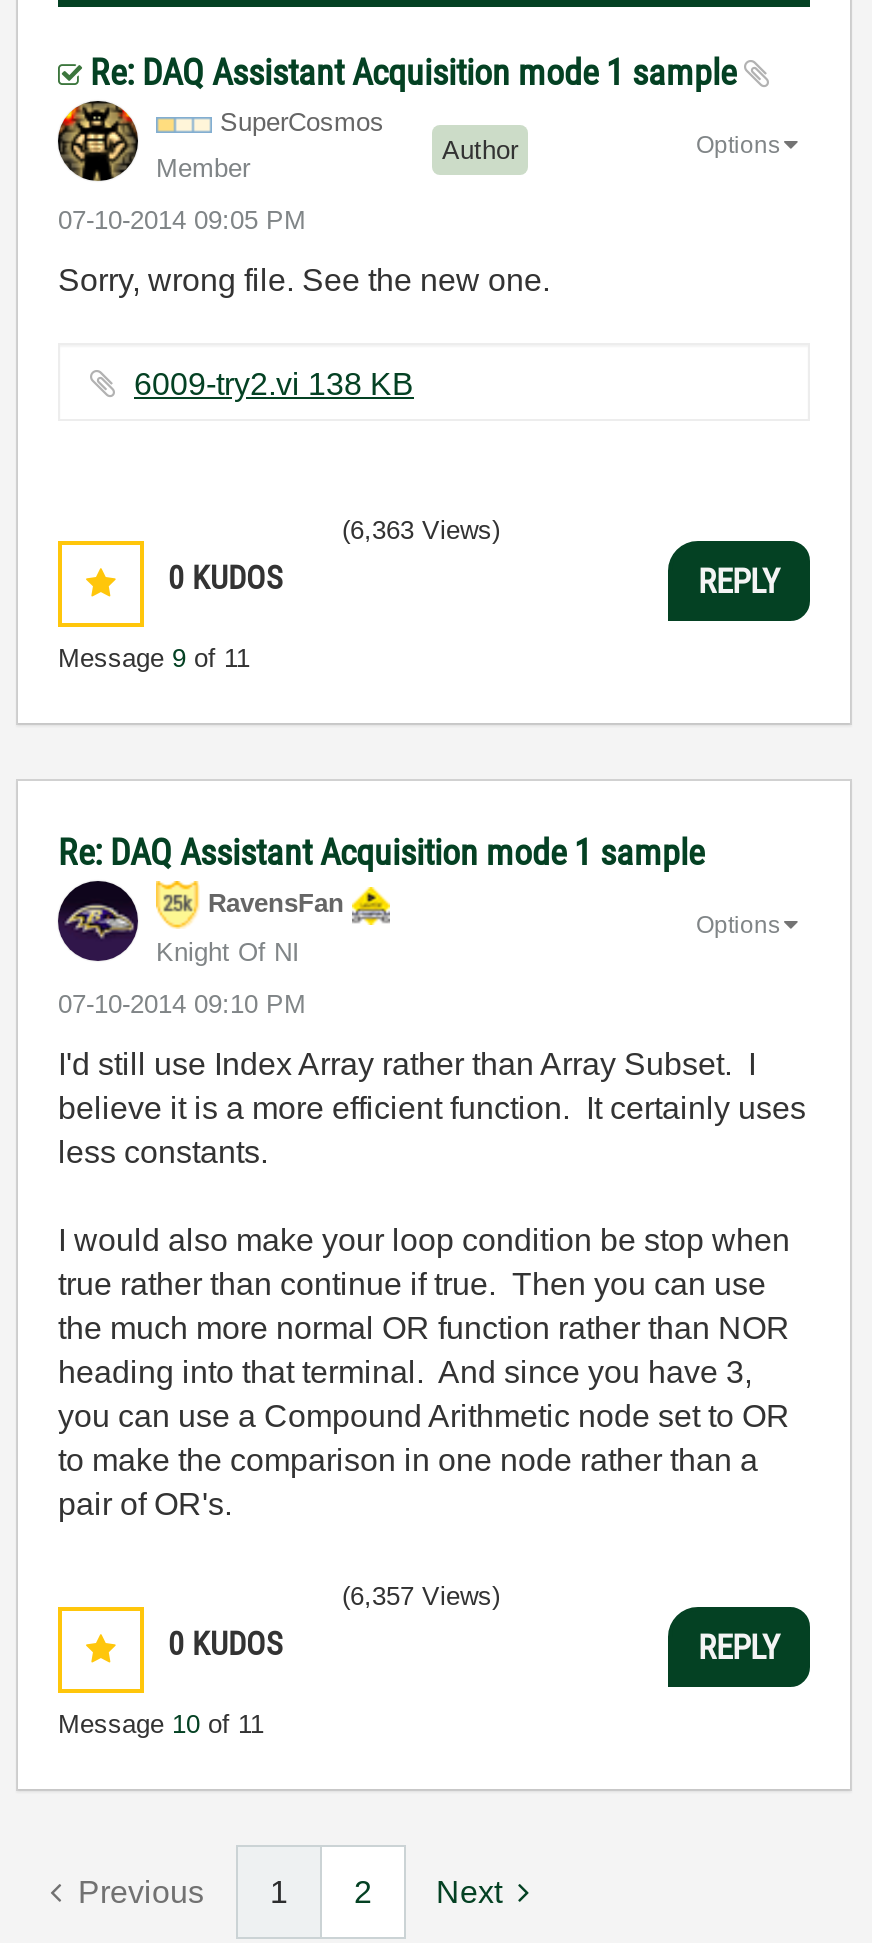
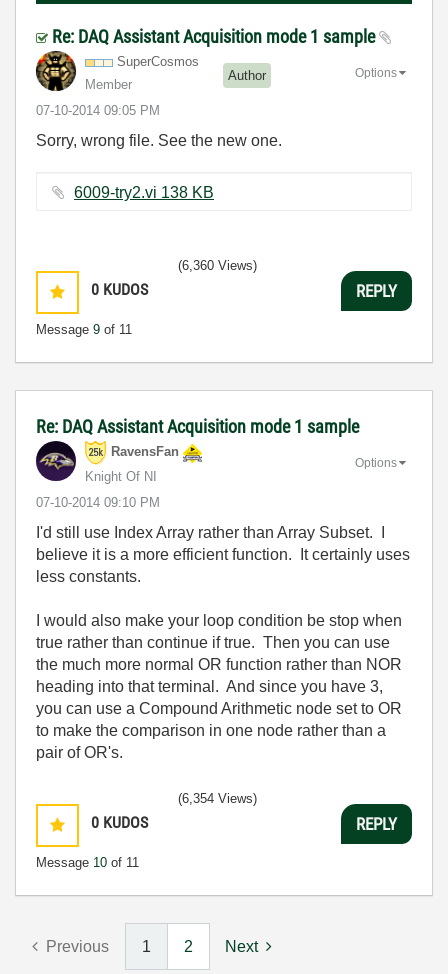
[342,515,500,545] (6,363 Views) -> [178,258,257,273] (6,360 Views)
[342,1581,500,1611] (6,357 Views) -> [178,791,257,806] (6,354 Views)

